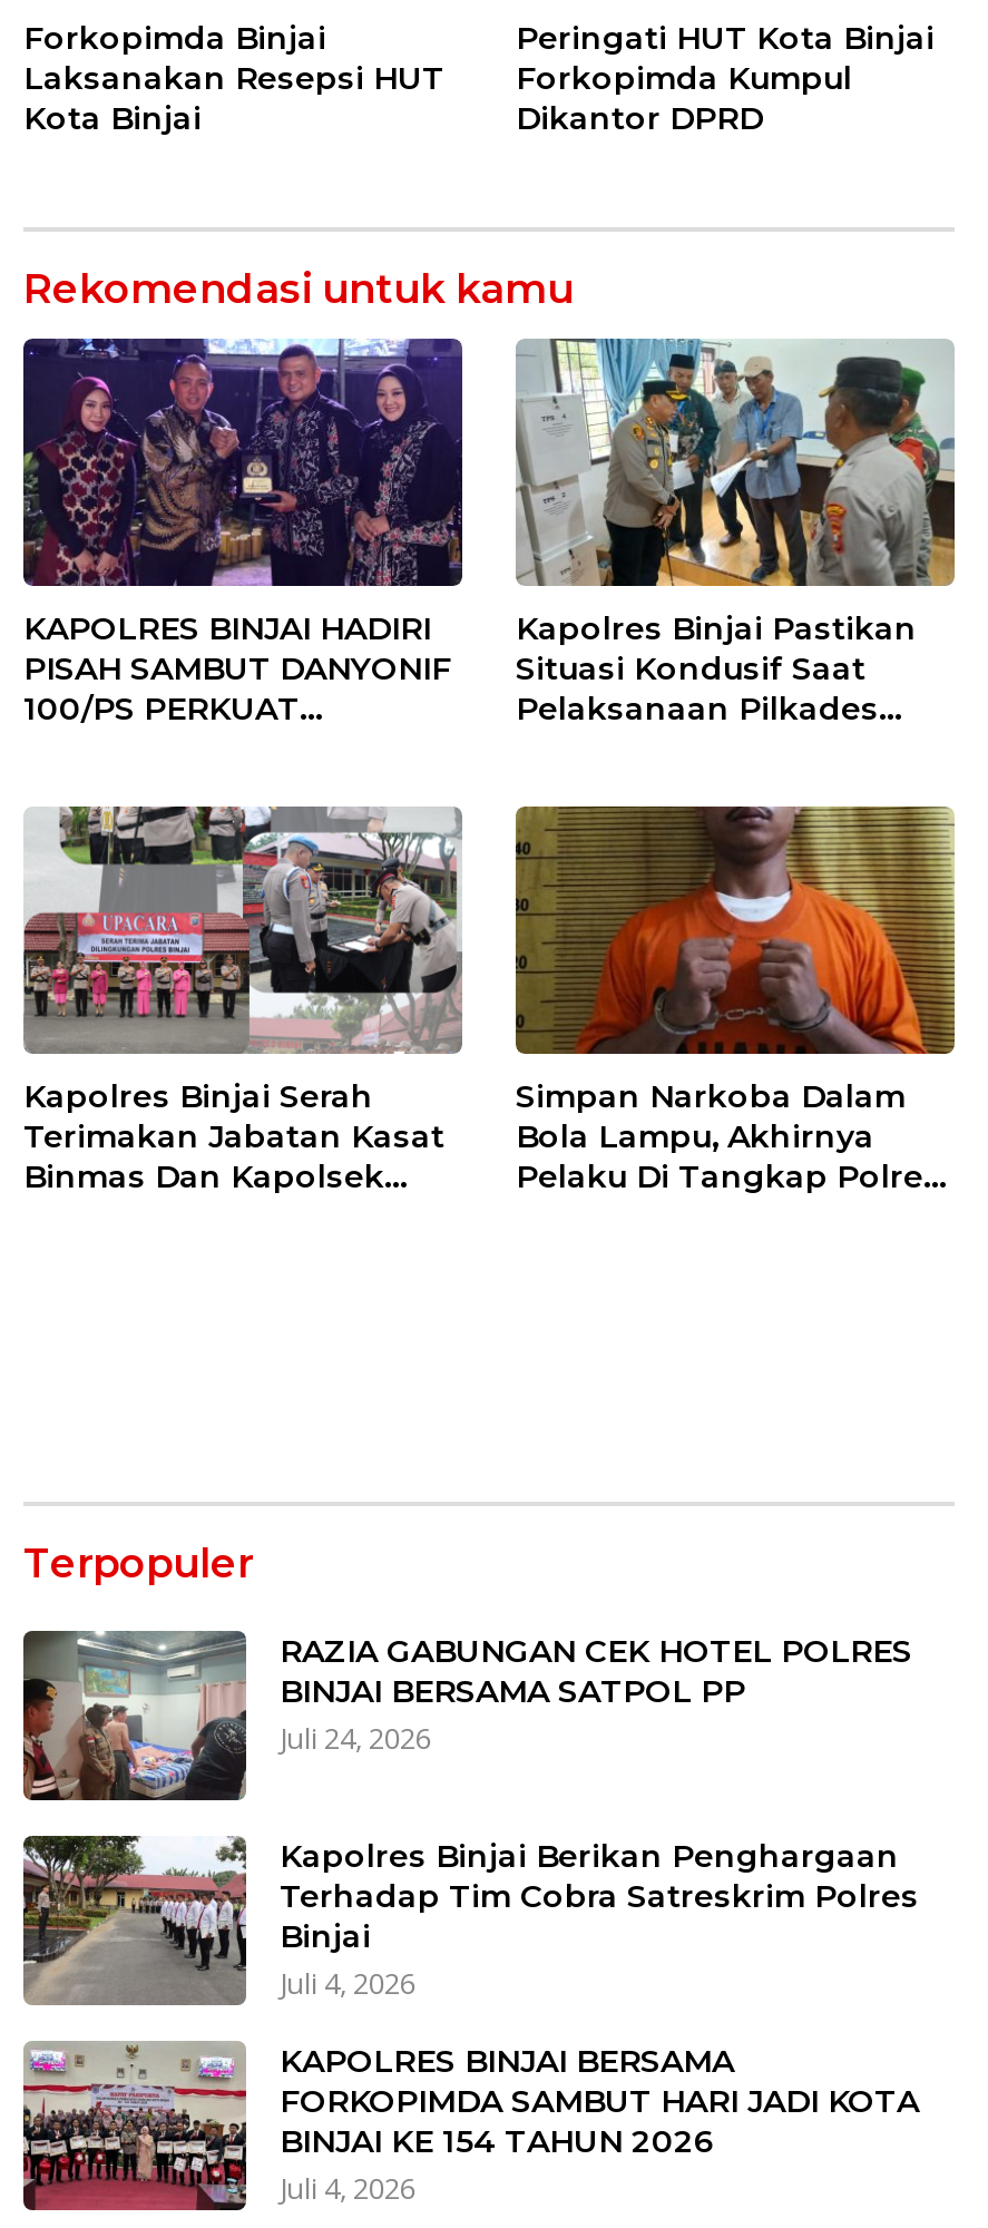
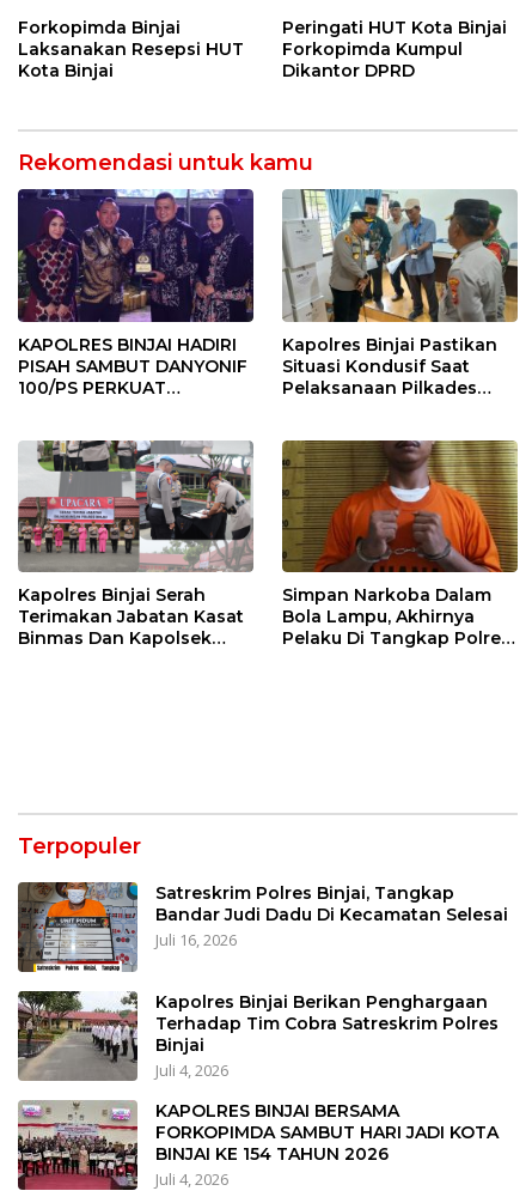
[23,1631,912,1802] [image] | RAZIA GABUNGAN CEK HOTEL POLRES | BINJAI BERSAMA SATPOL PP | Juli 24, 2026 -> [18,881,508,973] [image] | Satreskrim Polres Binjai, Tangkap | Bandar Judi Dadu Di Kecamatan Selesai | Juli 16, 2026

